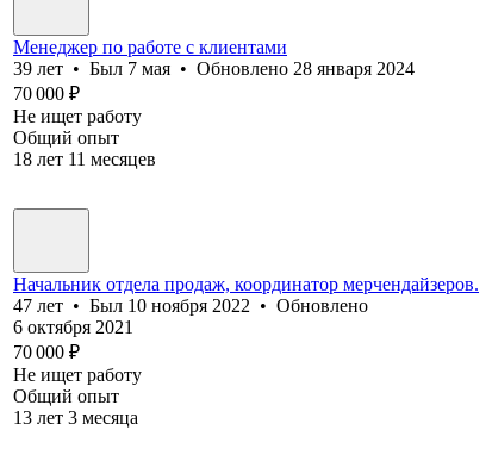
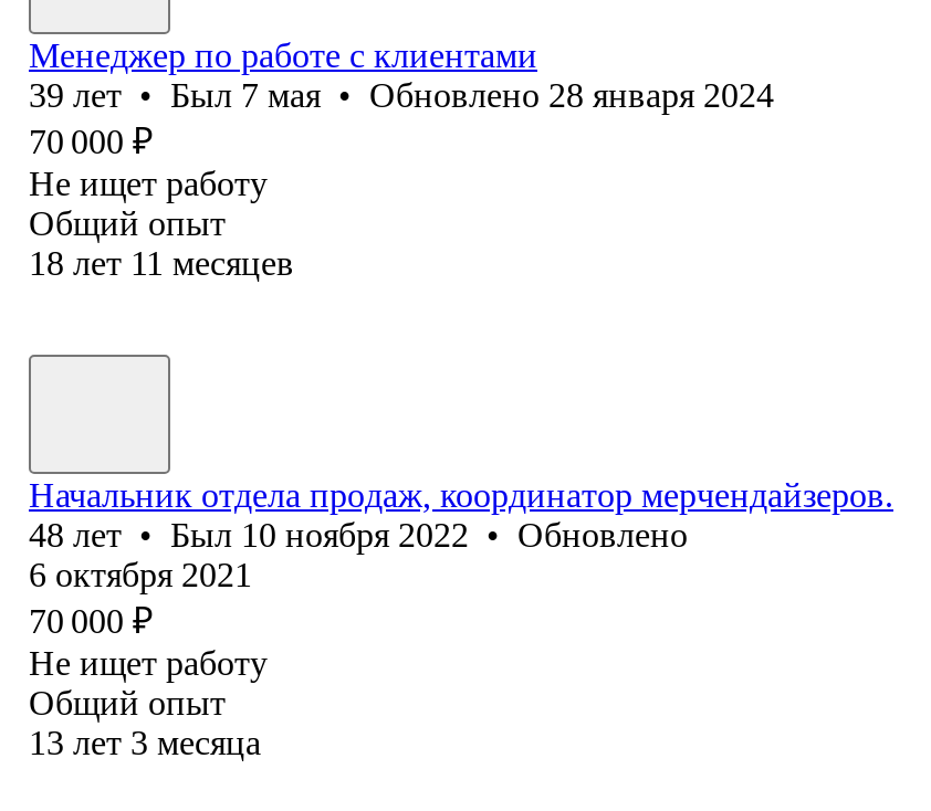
[13,295,368,316] 47 лет • Был 10 ноября 2022 • Обновлено -> [29,516,688,553] 48 лет • Был 10 ноября 2022 • Обновлено

